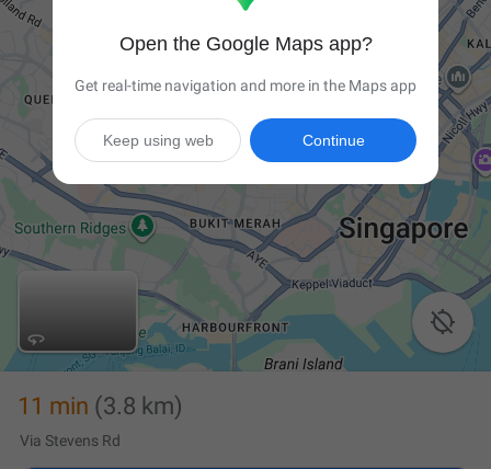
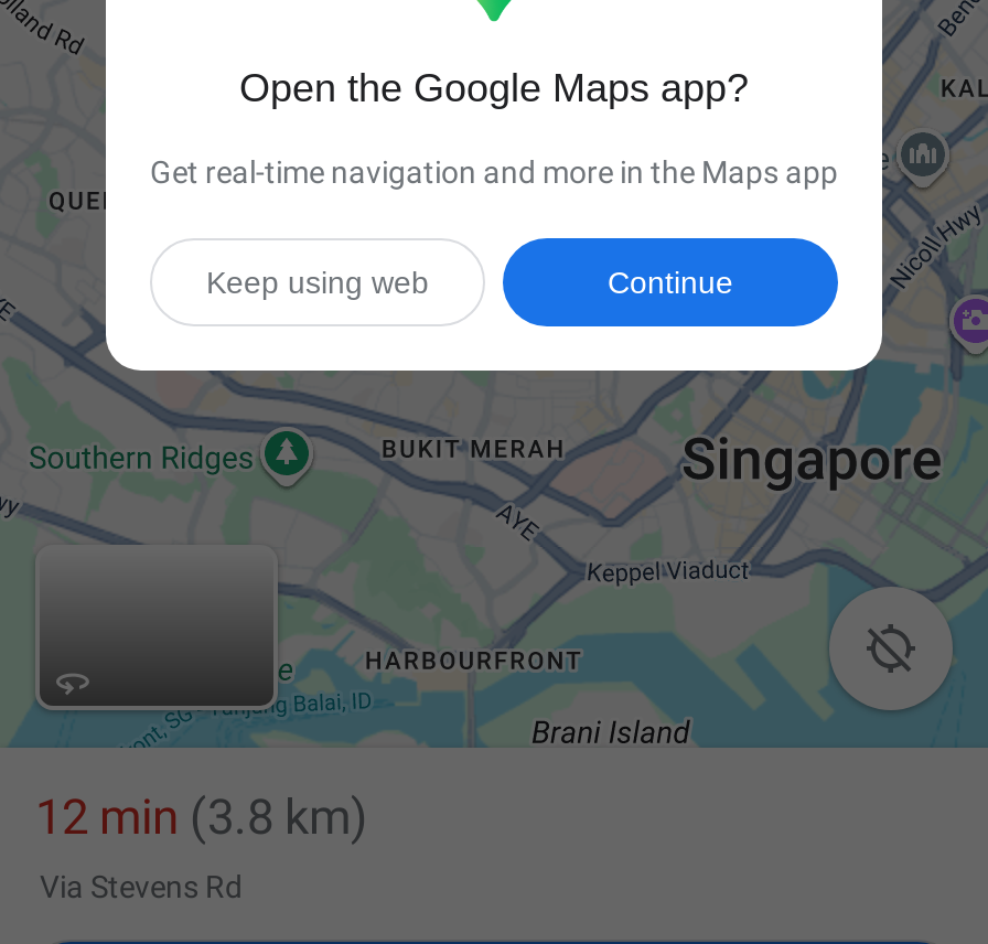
[18,392,183,420] 11 min (3.8 km) -> [35,790,368,845] 12 min (3.8 km)

